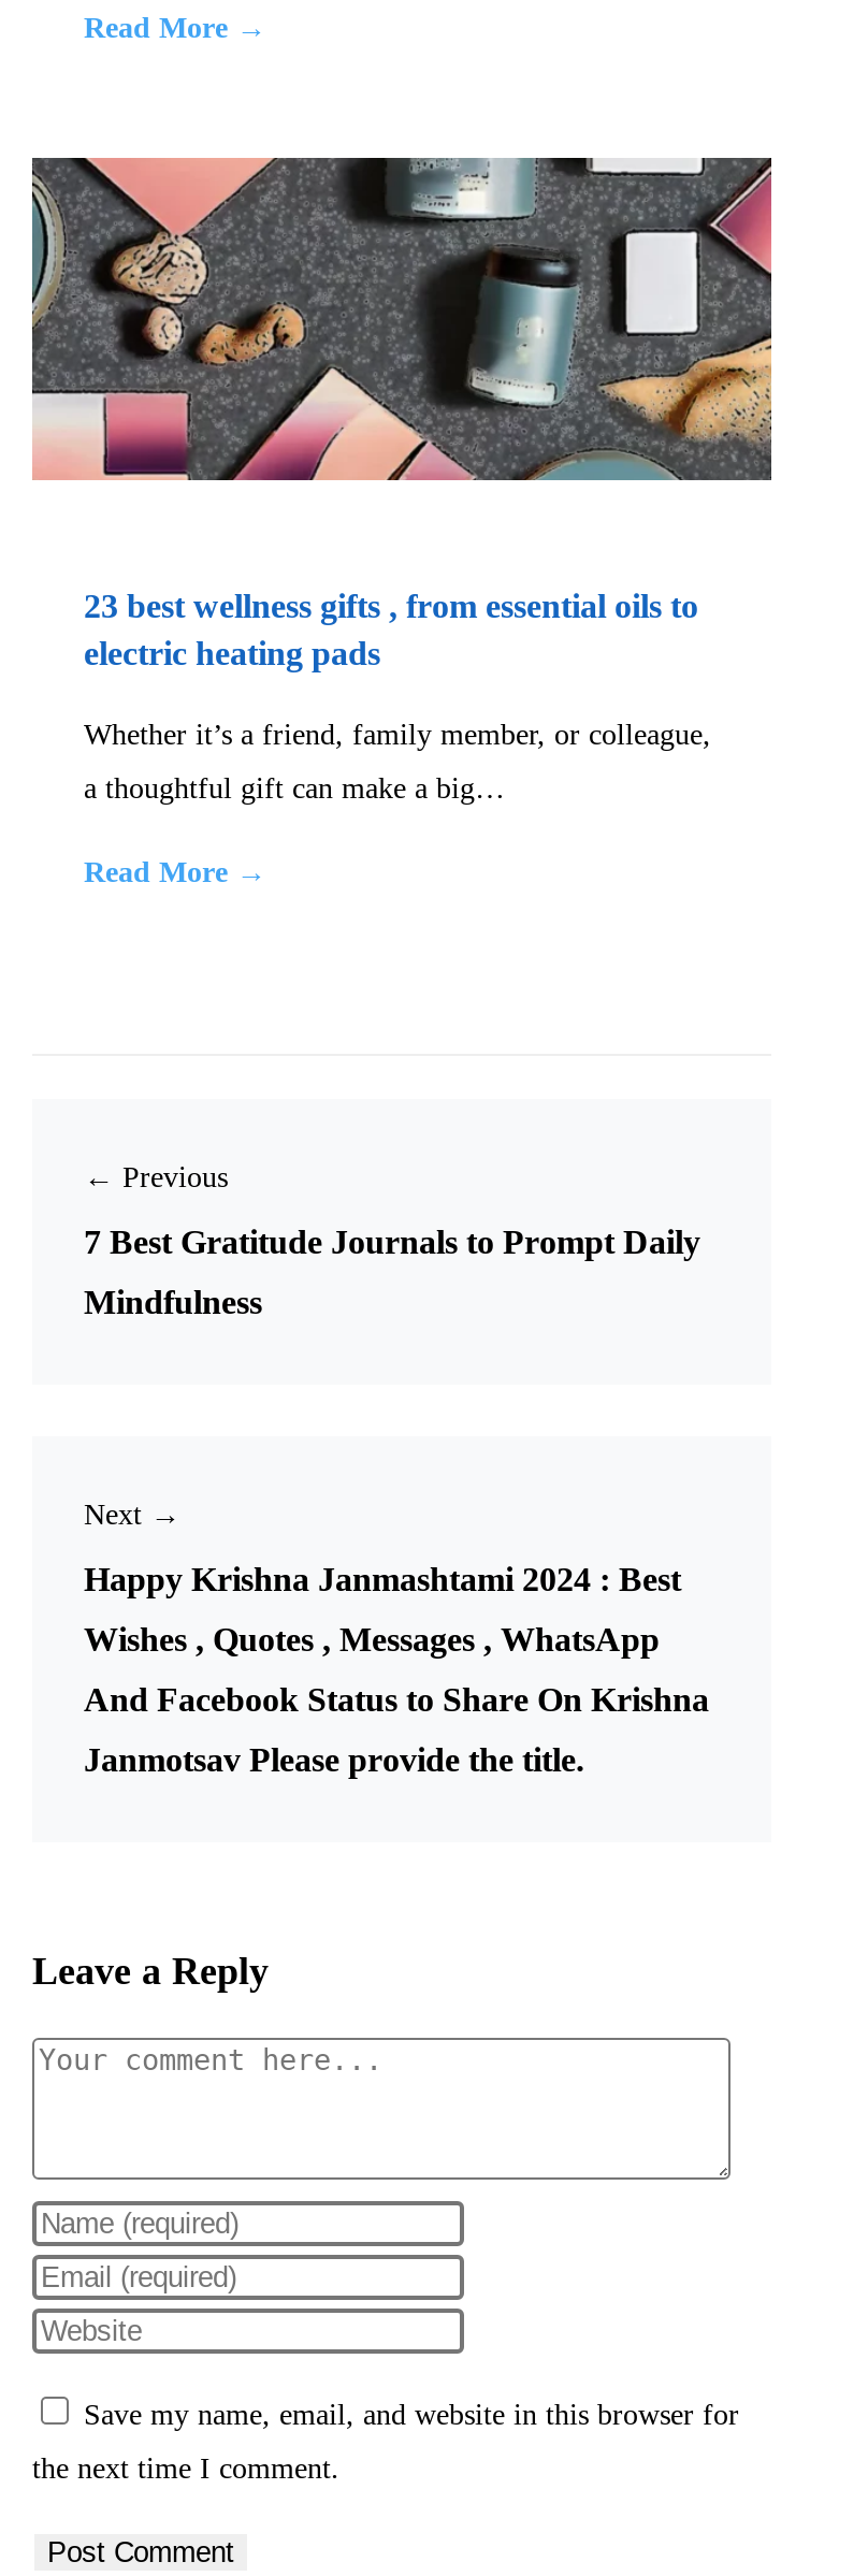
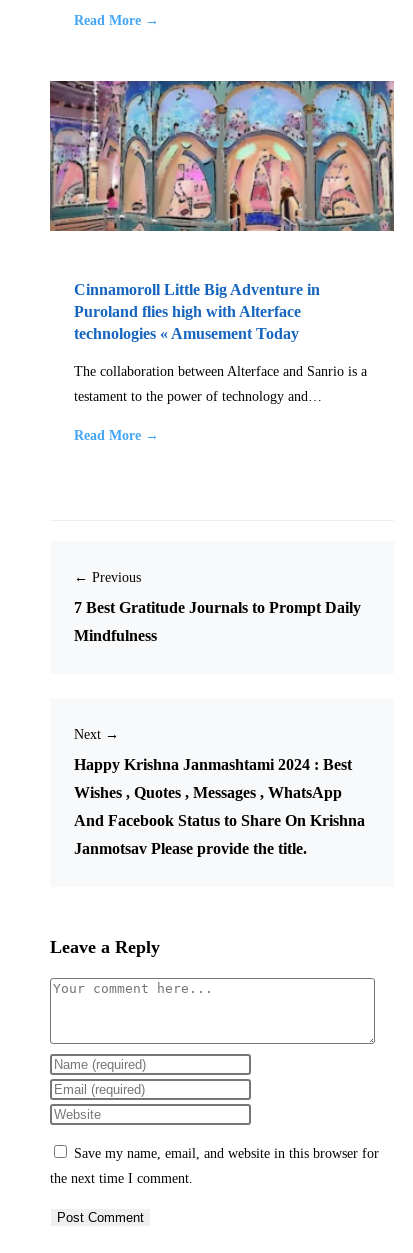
[32,156,773,482] [image] -> [49,80,395,232] [image]
[84,587,698,670] 23 best wellness gifts , from essential oils to | electric heating pads -> [74,280,320,341] Cinnamoroll Little Big Adventure in | Puroland flies high with Alterface | technologies « Amusement Today
[84,718,711,750] Whether it’s a friend, family member, or colleague, -> [74,363,367,378] The collaboration between Alterface and Sanrio is a
[84,771,505,804] a thoughtful gift can make a big… -> [74,388,322,403] testament to the power of technology and…

